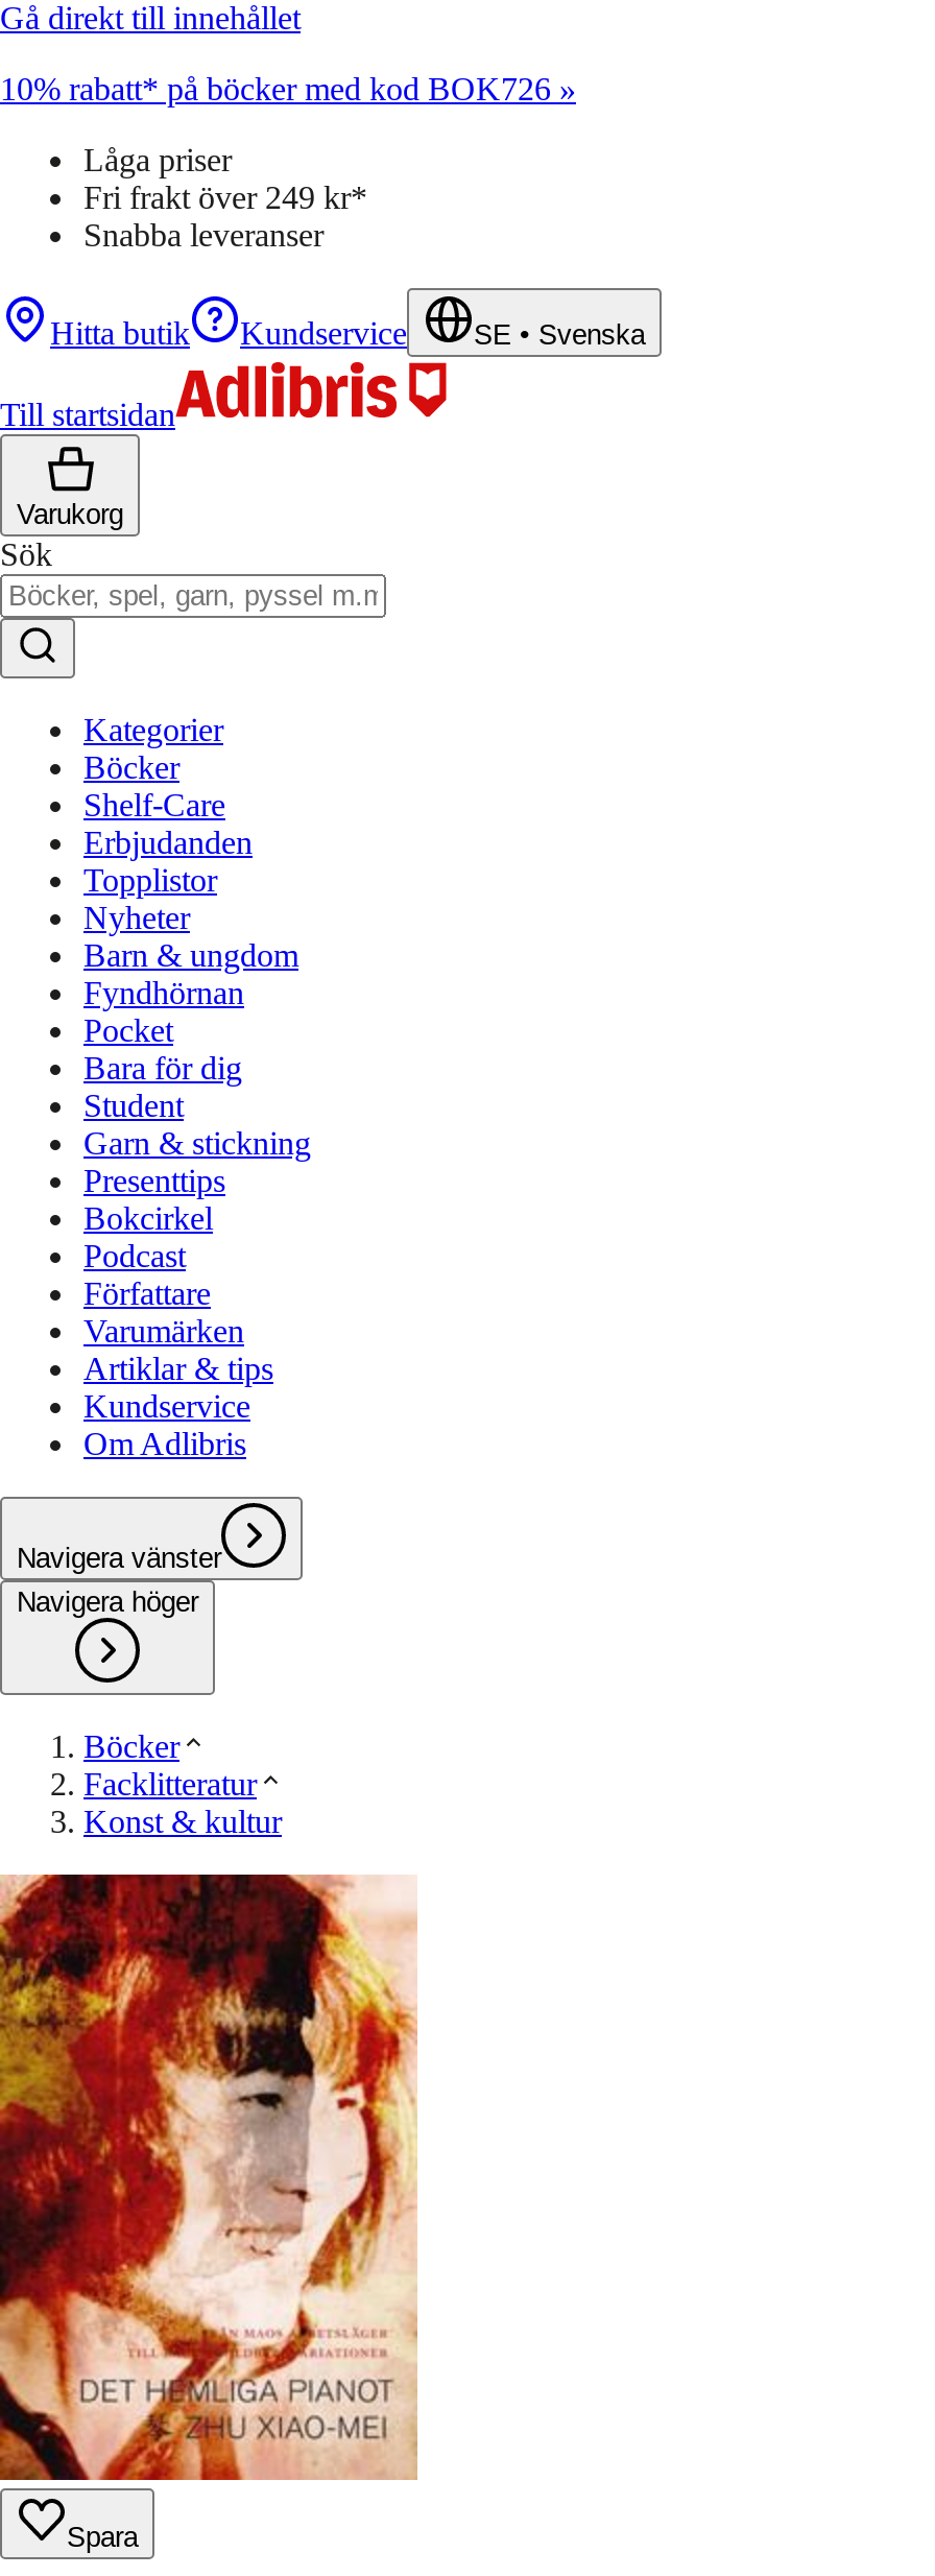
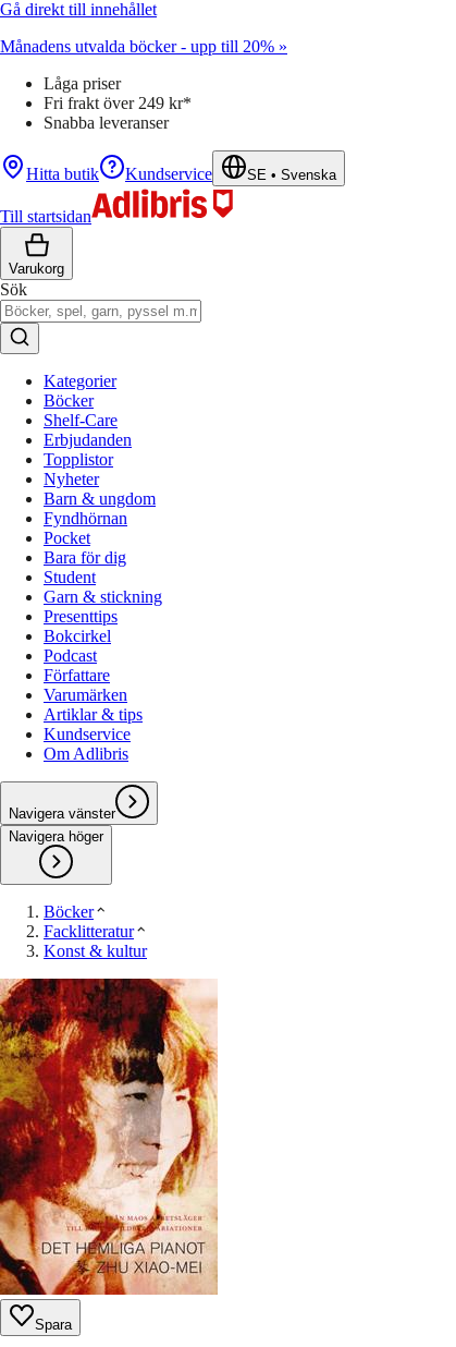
[0,71,576,106] 10% rabatt* på böcker med kod BOK726 » -> [0,37,287,56] Månadens utvalda böcker - upp till 20% »

